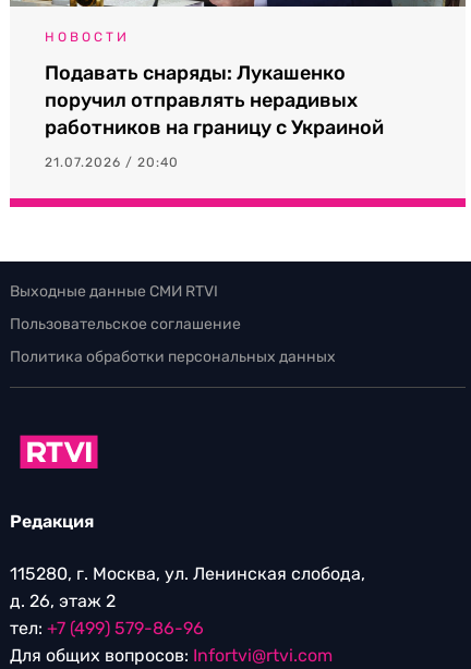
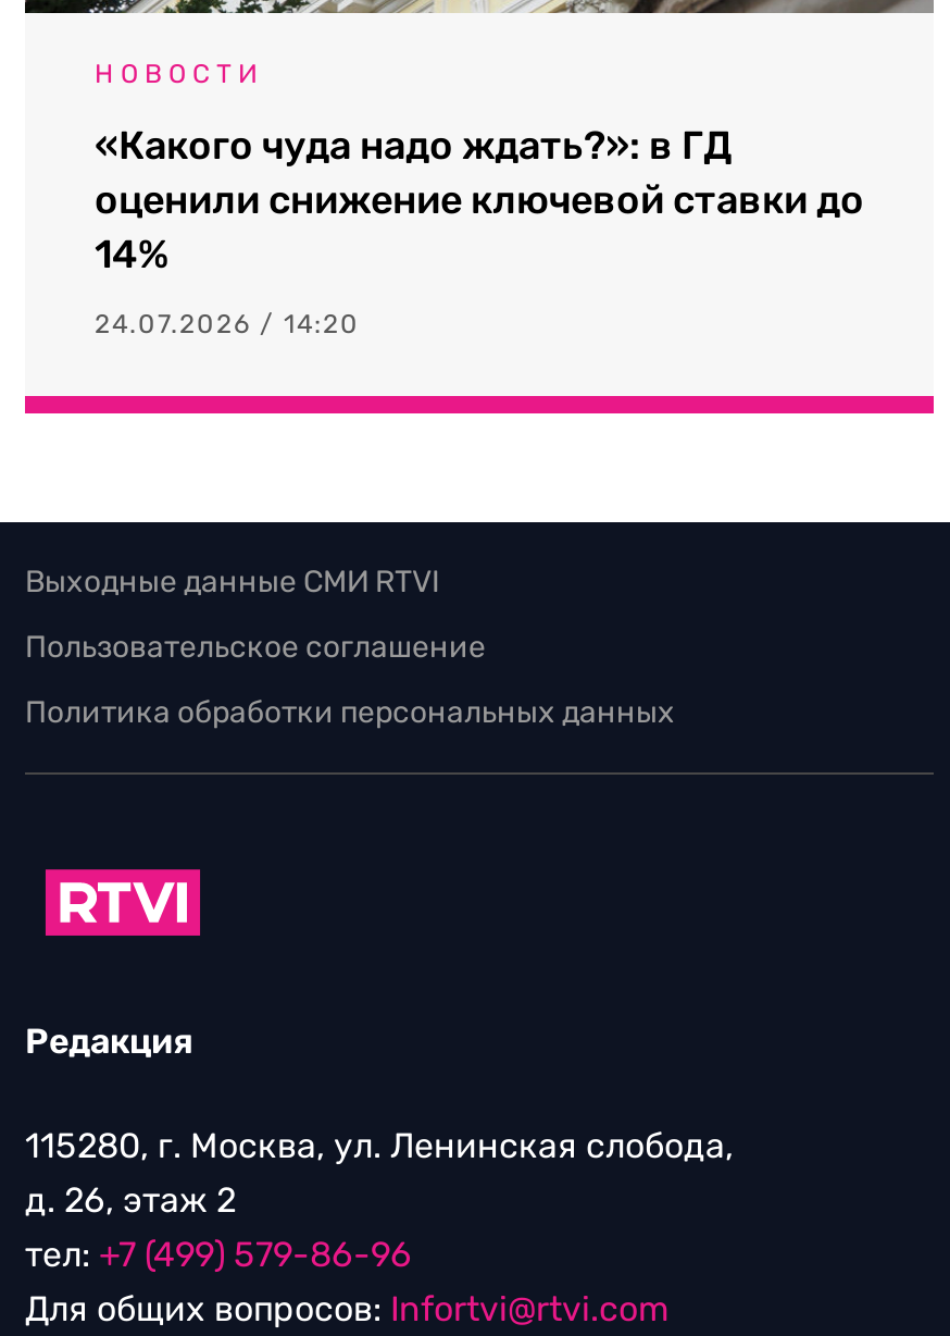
[45,61,384,140] Подавать снаряды: Лукашенко | поручил отправлять нерадивых | работников на границу с Украиной -> [95,122,864,279] «Какого чуда надо ждать?»: в ГД | оценили снижение ключевой ставки до | 14%
[45,155,179,170] 21.07.2026 / 20:40 -> [95,309,360,340] 24.07.2026 / 14:20

